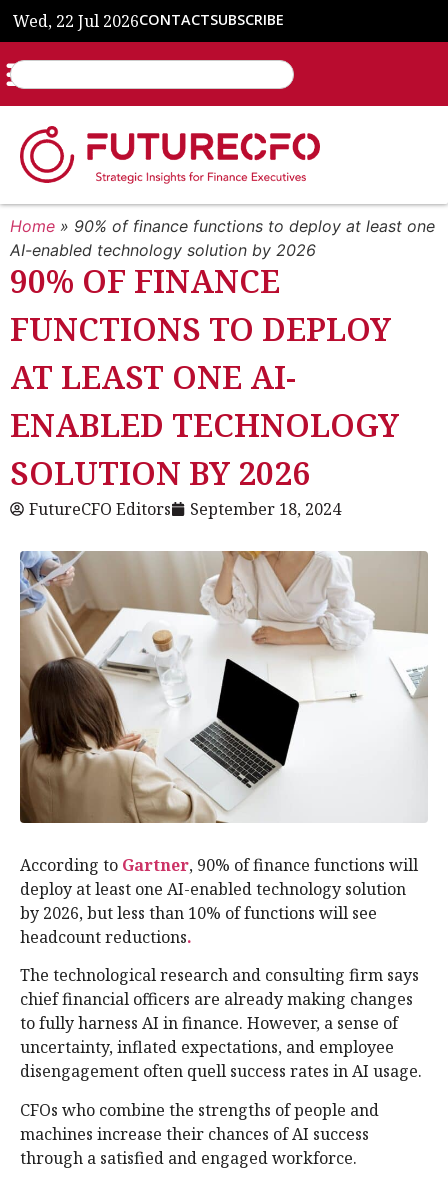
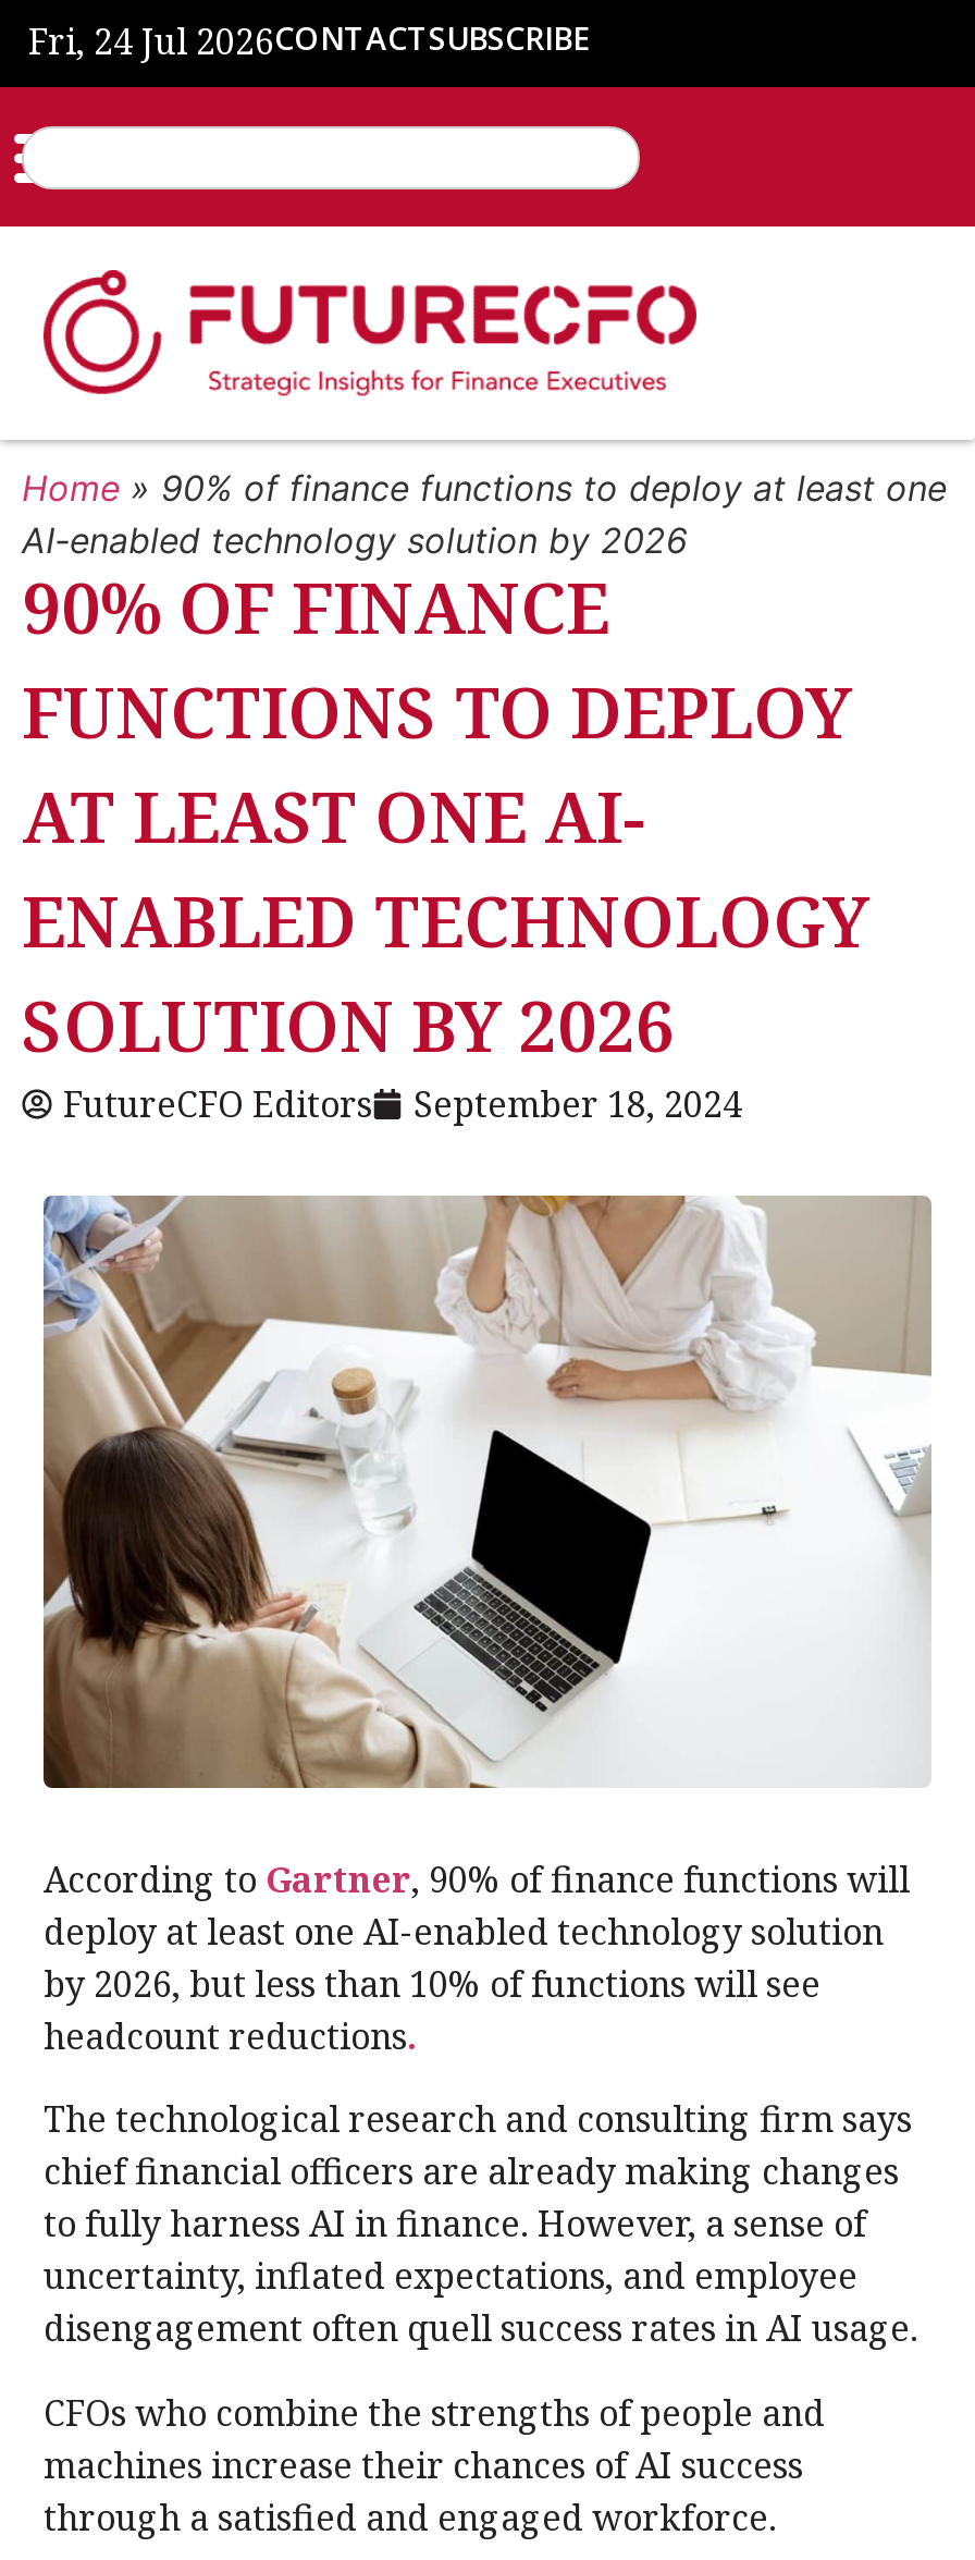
[13,10,284,32] Wed, 22 Jul 2026CONTACTSUBSCRIBE -> [28,17,590,65] Fri, 24 Jul 2026CONTACTSUBSCRIBE

